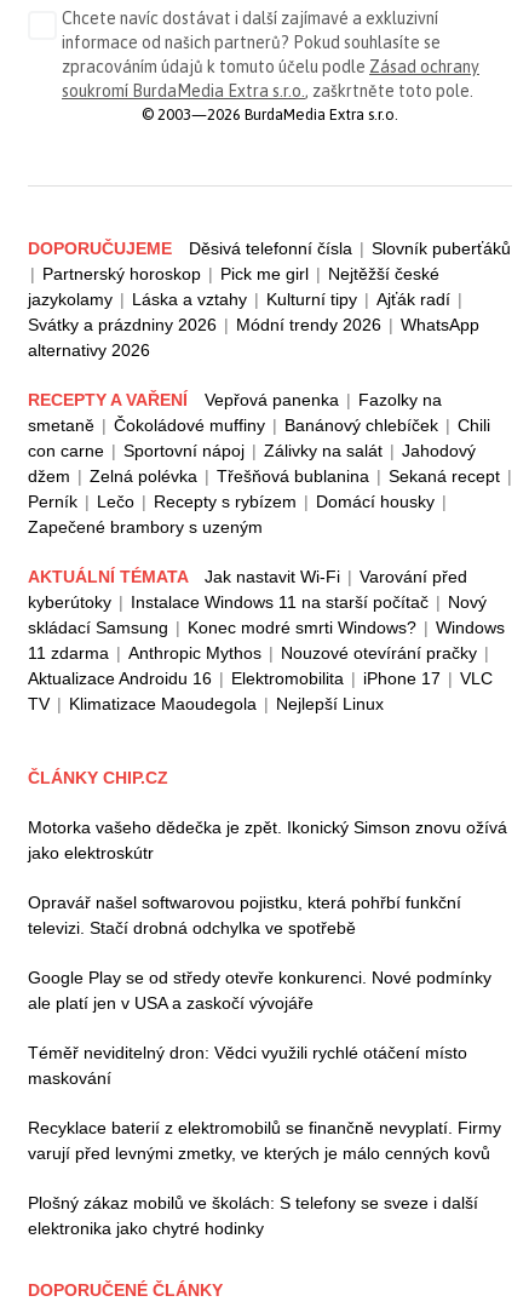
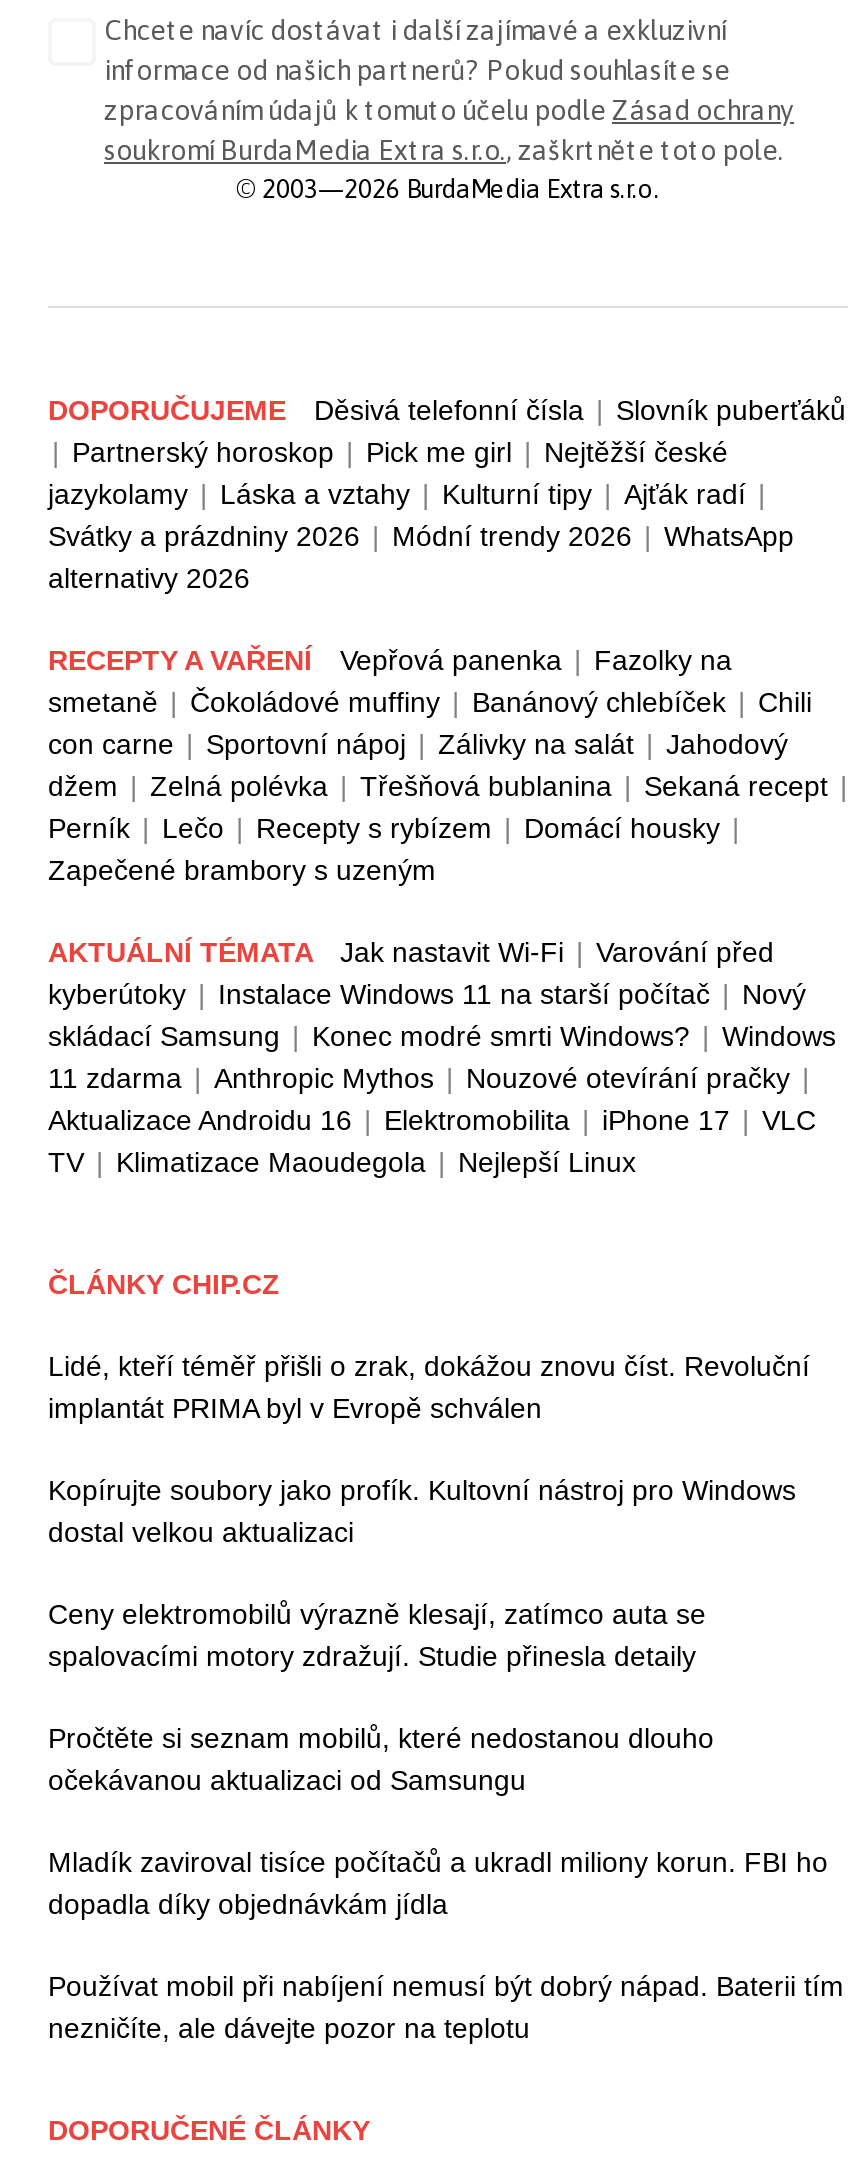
[28,818,507,862] Motorka vašeho dědečka je zpět. Ikonický Simson znovu ožívá | jako elektroskútr -> [48,1350,810,1424] Lidé, kteří téměř přišli o zrak, dokážou znovu číst. Revoluční | implantát PRIMA byl v Evropě schválen
[28,893,461,938] Opravář našel softwarovou pojistku, která pohřbí funkční | televizi. Stačí drobná odchylka ve spotřebě -> [48,1474,796,1548] Kopírujte soubory jako profík. Kultovní nástroj pro Windows | dostal velkou aktualizaci
[28,968,491,1013] Google Play se od středy otevře konkurenci. Nové podmínky | ale platí jen v USA a zaskočí vývojáře -> [48,1598,706,1672] Ceny elektromobilů výrazně klesají, zatímco auta se | spalovacími motory zdražují. Studie přinesla detaily
[28,1043,467,1088] Téměř neviditelný dron: Vědci využili rychlé otáčení místo | maskování -> [48,1722,714,1796] Pročtěte si seznam mobilů, které nedostanou dlouho | očekávanou aktualizaci od Samsungu
[28,1118,501,1163] Recyklace baterií z elektromobilů se finančně nevyplatí. Firmy | varují před levnými zmetky, ve kterých je málo cenných kovů -> [48,1846,828,1920] Mladík zaviroval tisíce počítačů a ukradl miliony korun. FBI ho | dopadla díky objednávkám jídla
[28,1193,478,1238] Plošný zákaz mobilů ve školách: S telefony se sveze i další | elektronika jako chytré hodinky -> [48,1970,844,2044] Používat mobil při nabíjení nemusí být dobrý nápad. Baterii tím | nezničíte, ale dávejte pozor na teplotu

